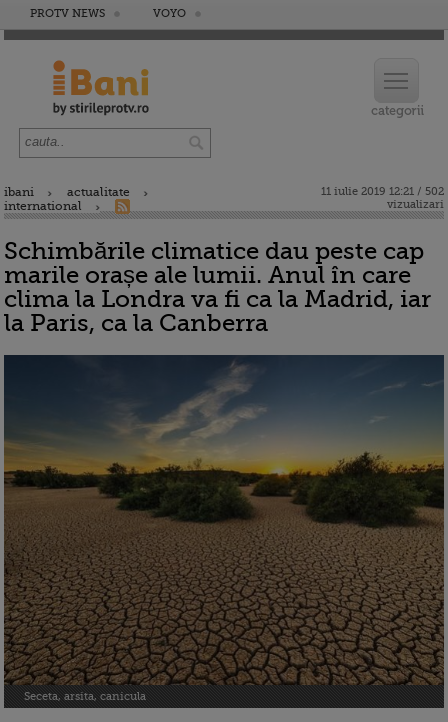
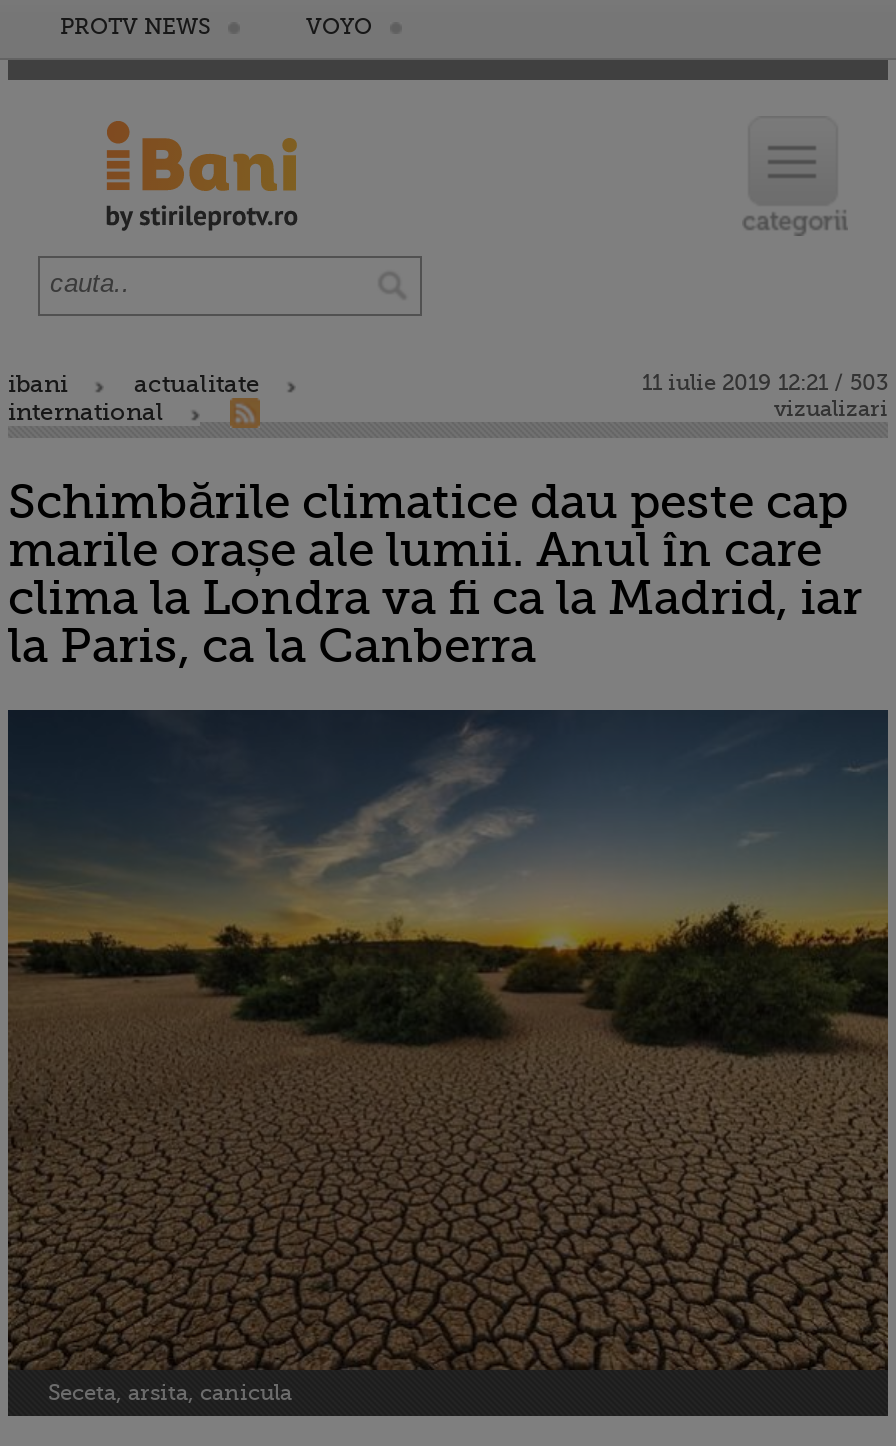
[321,185,444,198] 11 iulie 2019 12:21 / 502 -> [642,370,888,396] 11 iulie 2019 12:21 / 503

